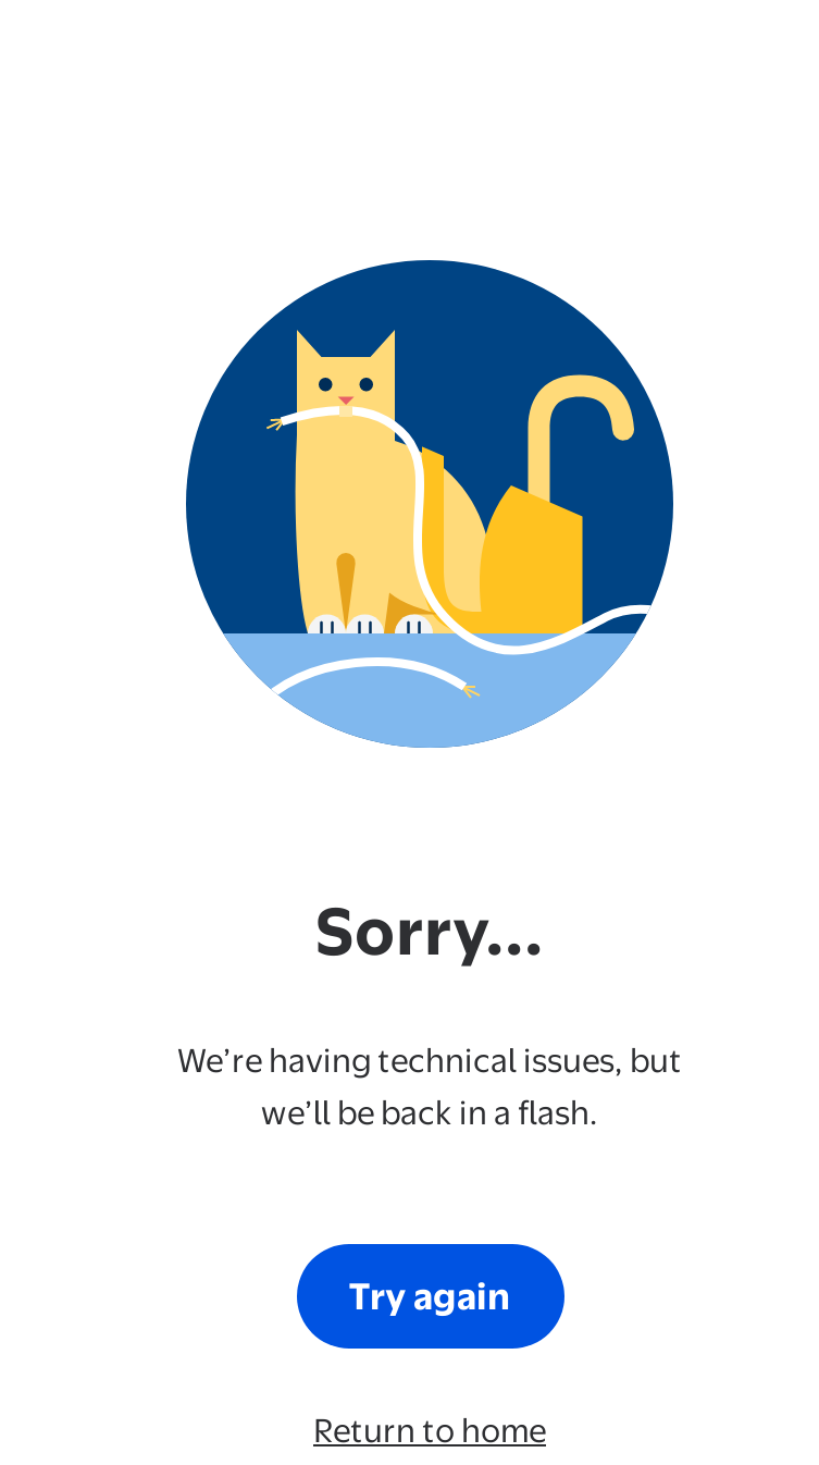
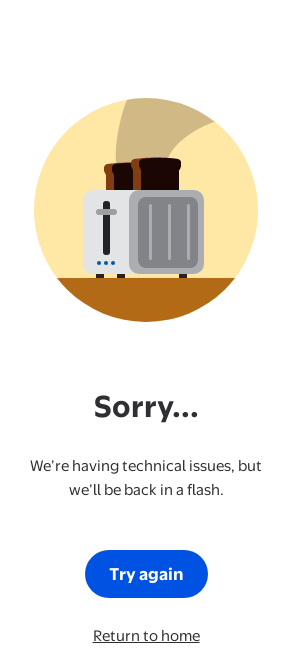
[184,258,675,750] [image] -> [34,98,258,323] [image]

